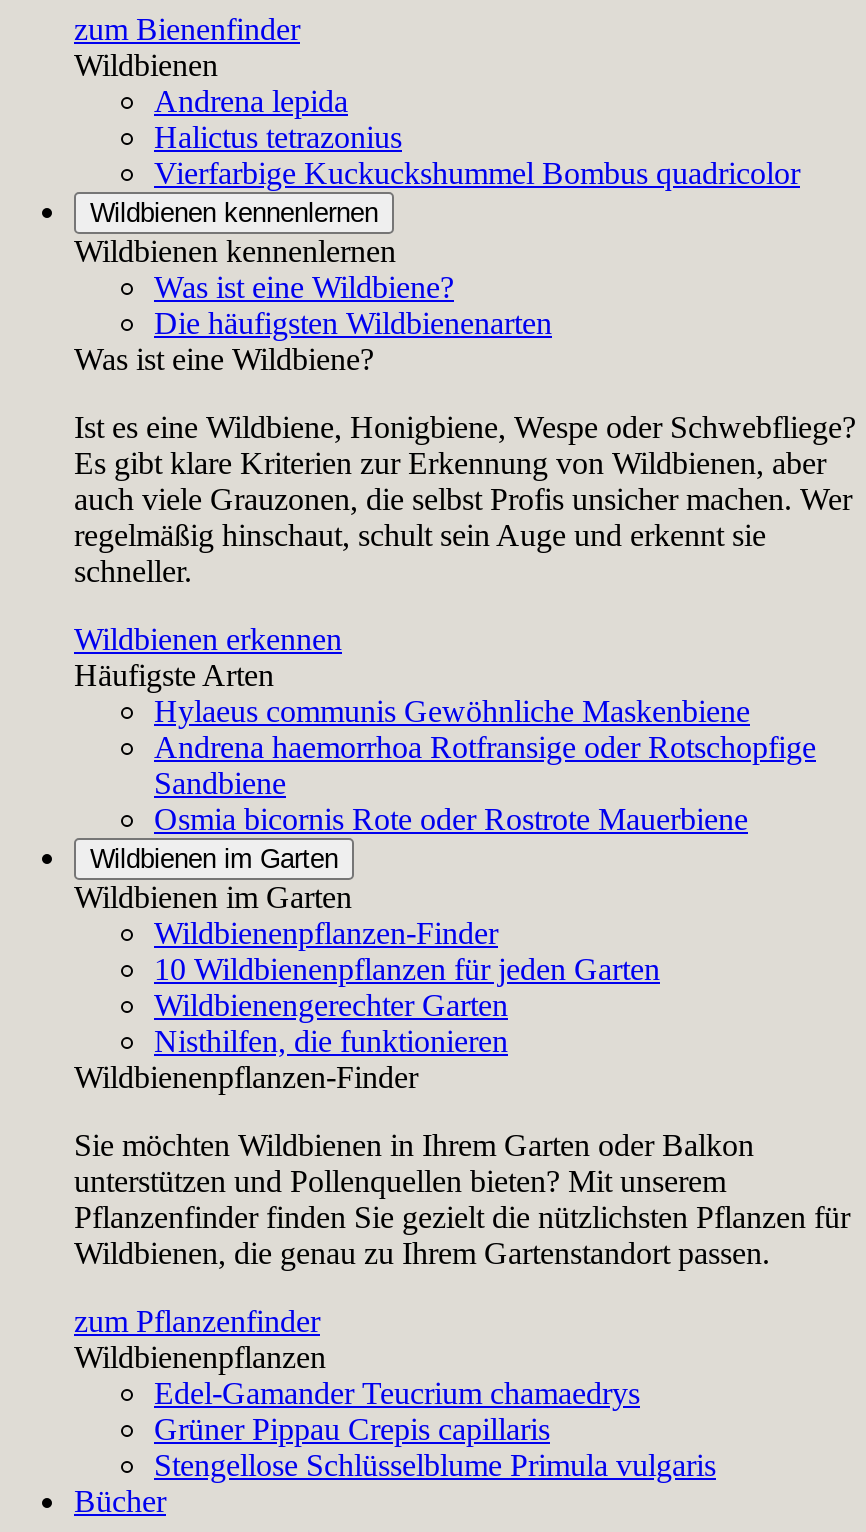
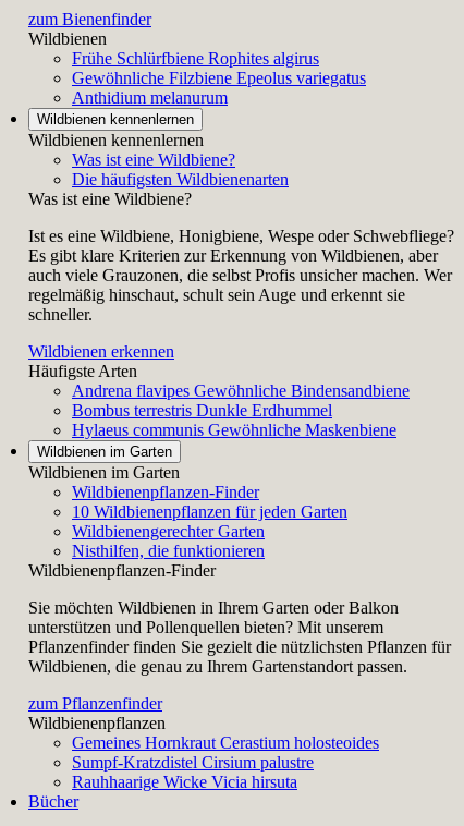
[154,84,800,190] Andrena lepida | Halictus tetrazonius | Vierfarbige Kuckuckshummel Bombus quadricolor -> [72,49,366,107] Frühe Schlürfbiene Rophites algirus | Gewöhnliche Filzbiene Epeolus variegatus | Anthidium melanurum
none -> [72,381,410,420] Andrena flavipes Gewöhnliche Bindensandbiene | Bombus terrestris Dunkle Erdhummel
moved [154,694,750,728] -> [72,421,396,439]: Hylaeus communis Gewöhnliche Maskenbiene
[154,730,816,836] Andrena haemorrhoa Rotfransige oder Rotschopfige | Sandbiene | Osmia bicornis Rote oder Rostrote Mauerbiene -> none
[154,1376,716,1482] Edel-Gamander Teucrium chamaedrys | Grüner Pippau Crepis capillaris | Stengellose Schlüsselblume Primula vulgaris -> [72,733,379,791] Gemeines Hornkraut Cerastium holosteoides | Sumpf-Kratzdistel Cirsium palustre | Rauhhaarige Wicke Vicia hirsuta

